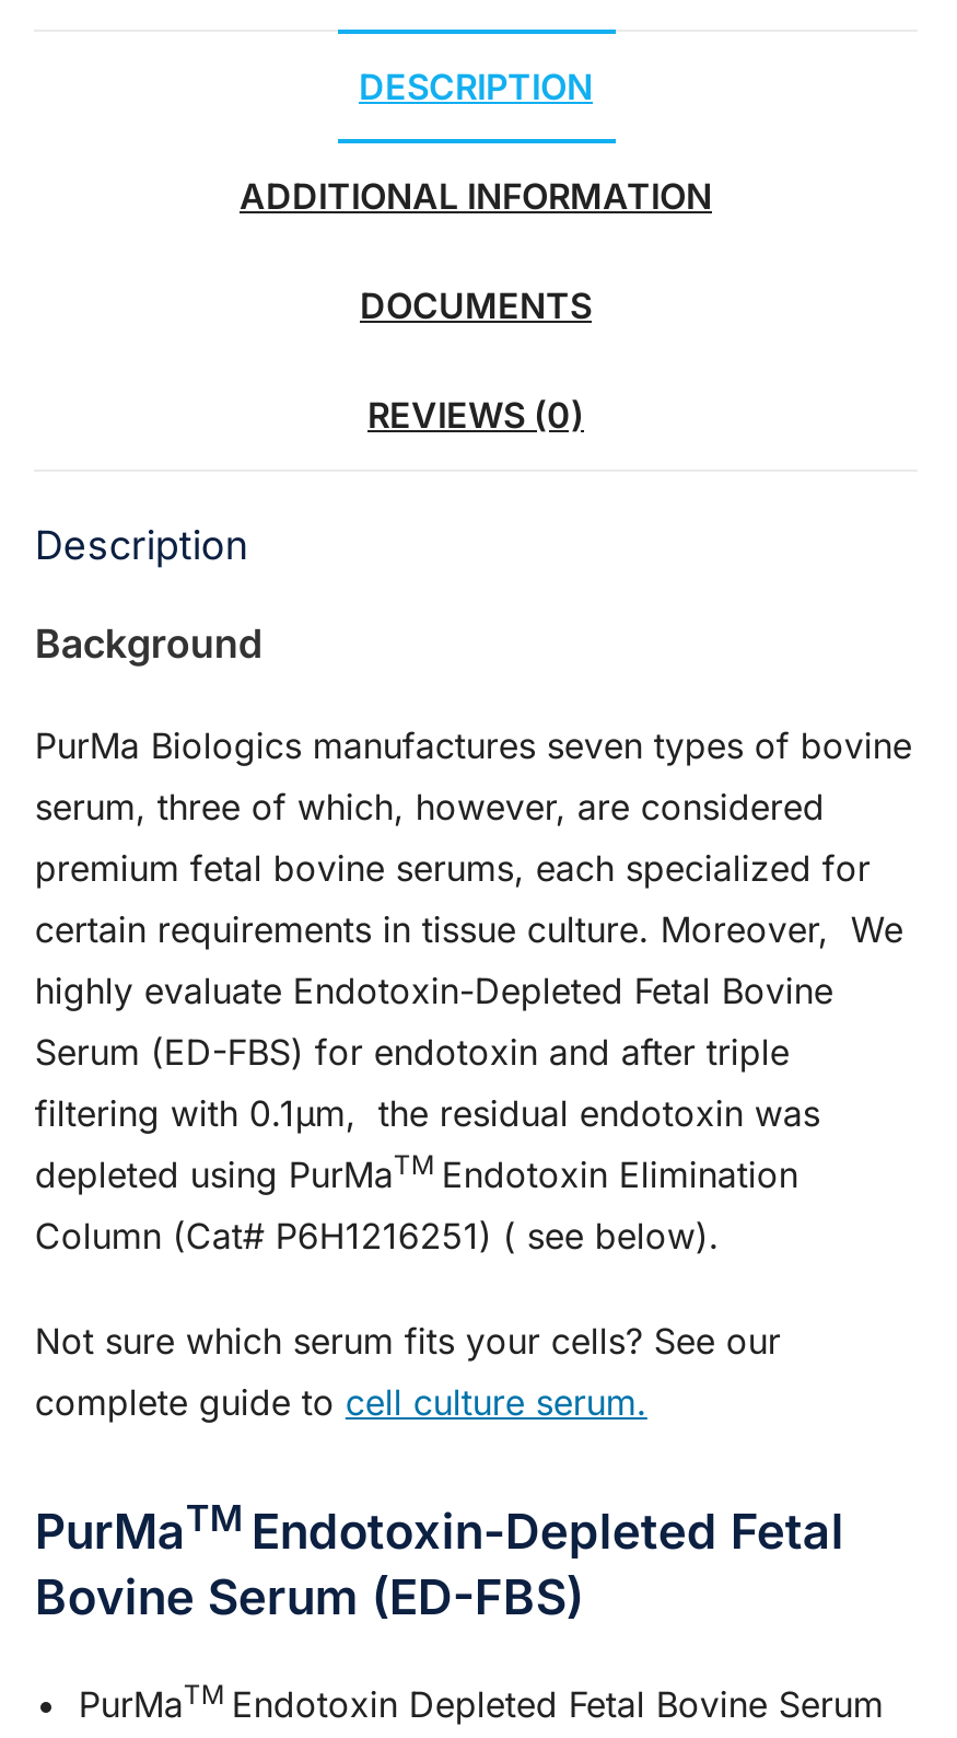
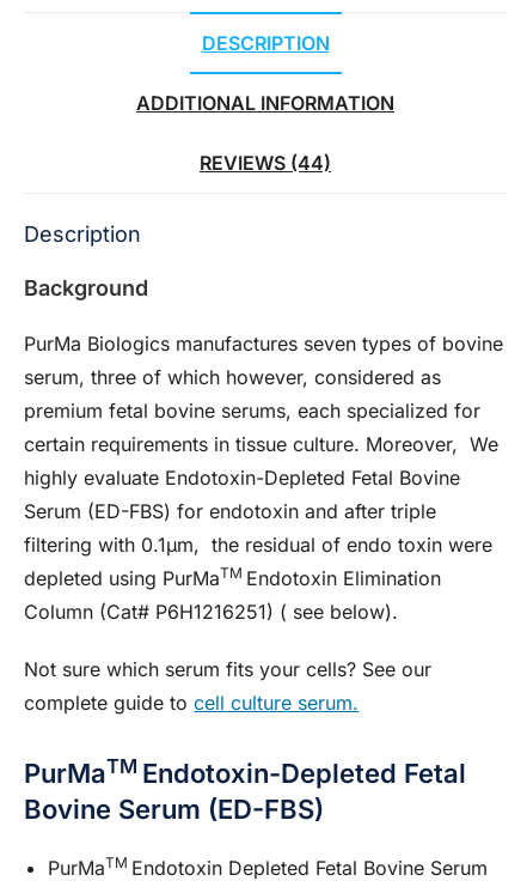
[360,284,592,437] DOCUMENTS | REVIEWS (0) -> [200,151,331,175] REVIEWS (44)
[35,785,824,829] serum, three of which, however, are considered -> [24,365,441,389] serum, three of which however, considered as
[35,1092,820,1136] filtering with 0.1µm, the residual endotoxin was -> [24,533,493,557] filtering with 0.1µm, the residual of endo toxin were

